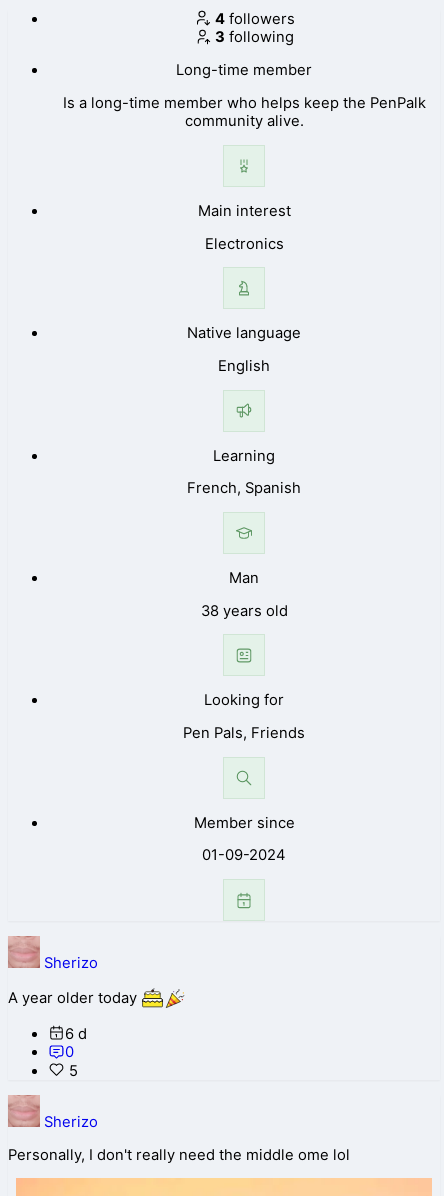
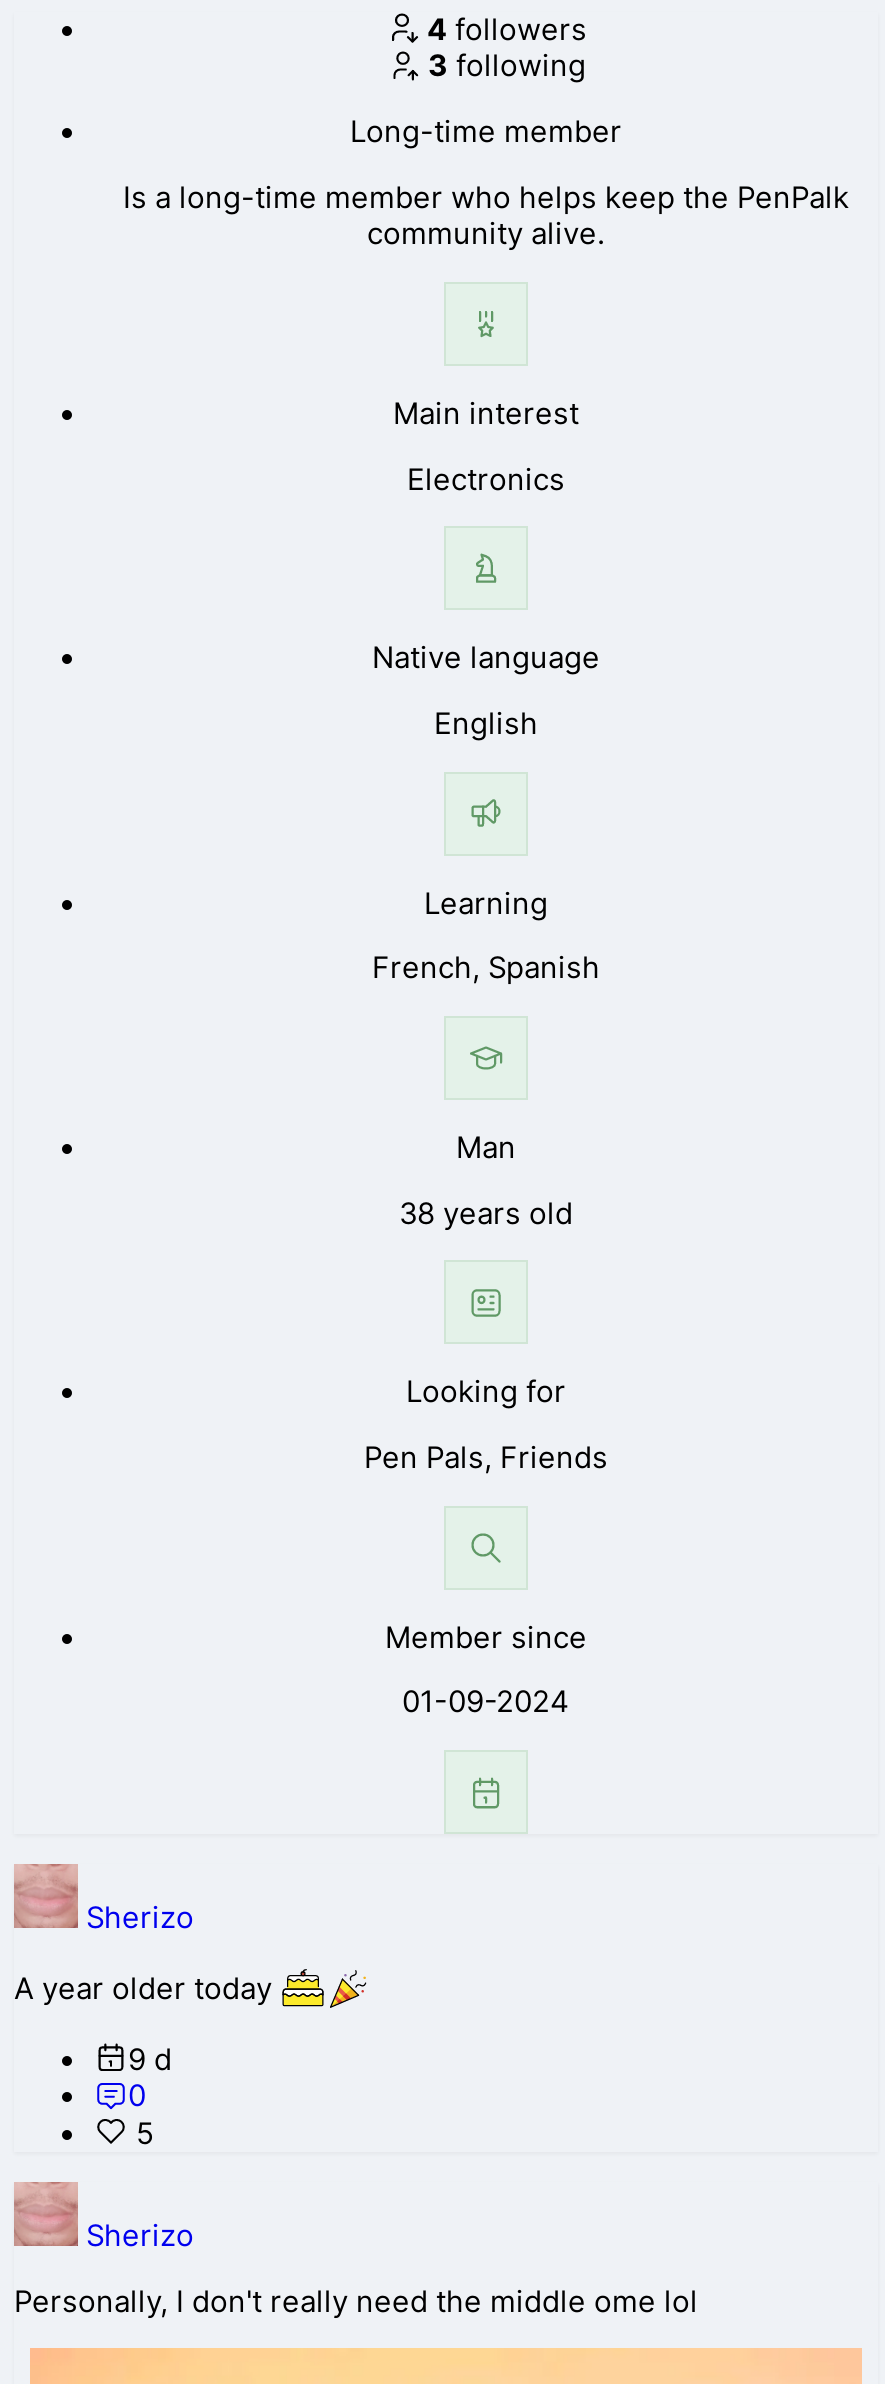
[65,1025,87,1043] 6 d -> [128,2041,172,2077] 9 d

